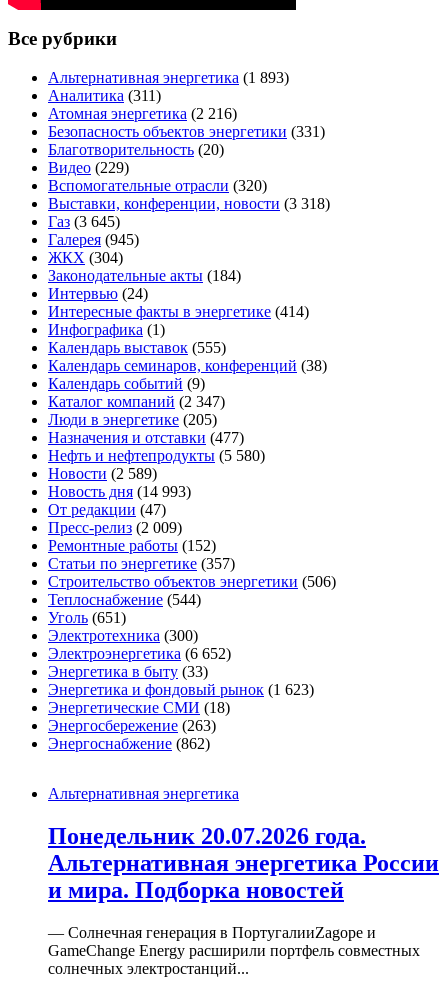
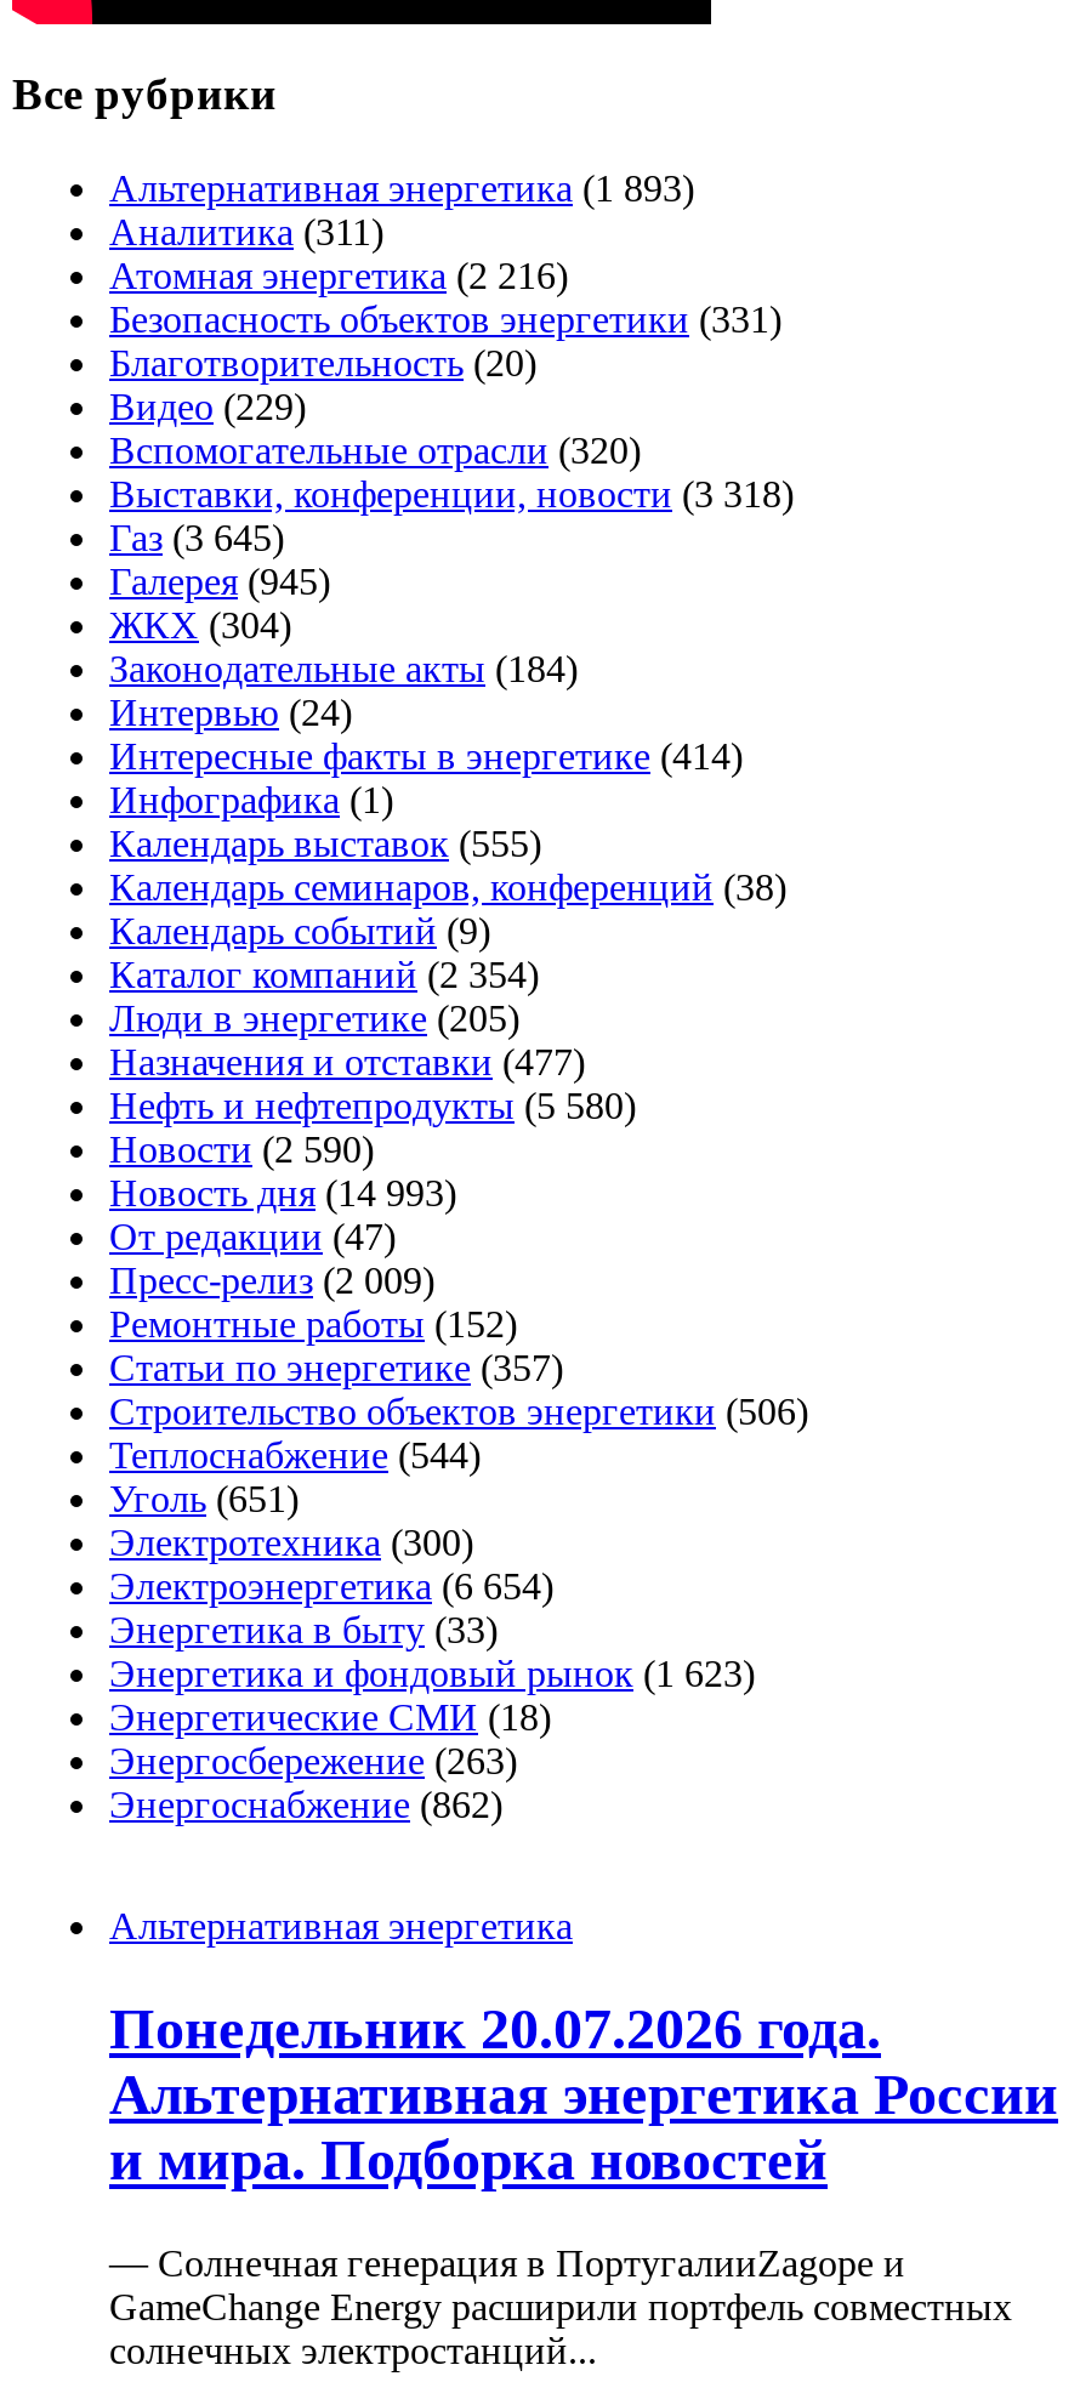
[48,393,225,410] Каталог компаний (2 347) -> [109,954,539,995] Каталог компаний (2 354)
[48,465,157,482] Новости (2 589) -> [109,1129,374,1170] Новости (2 590)
[48,645,231,662] Электроэнергетика (6 652) -> [109,1565,553,1607] Электроэнергетика (6 654)

